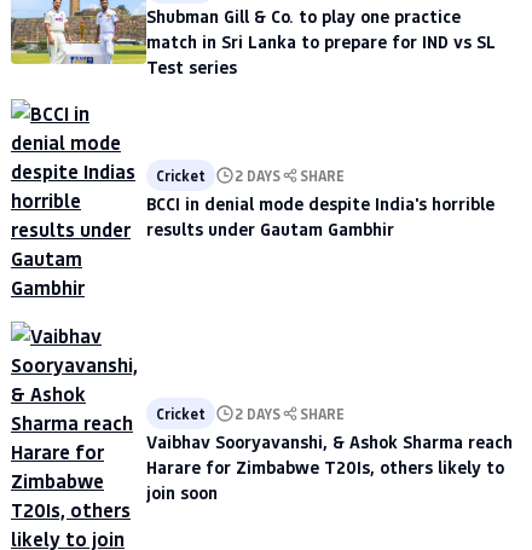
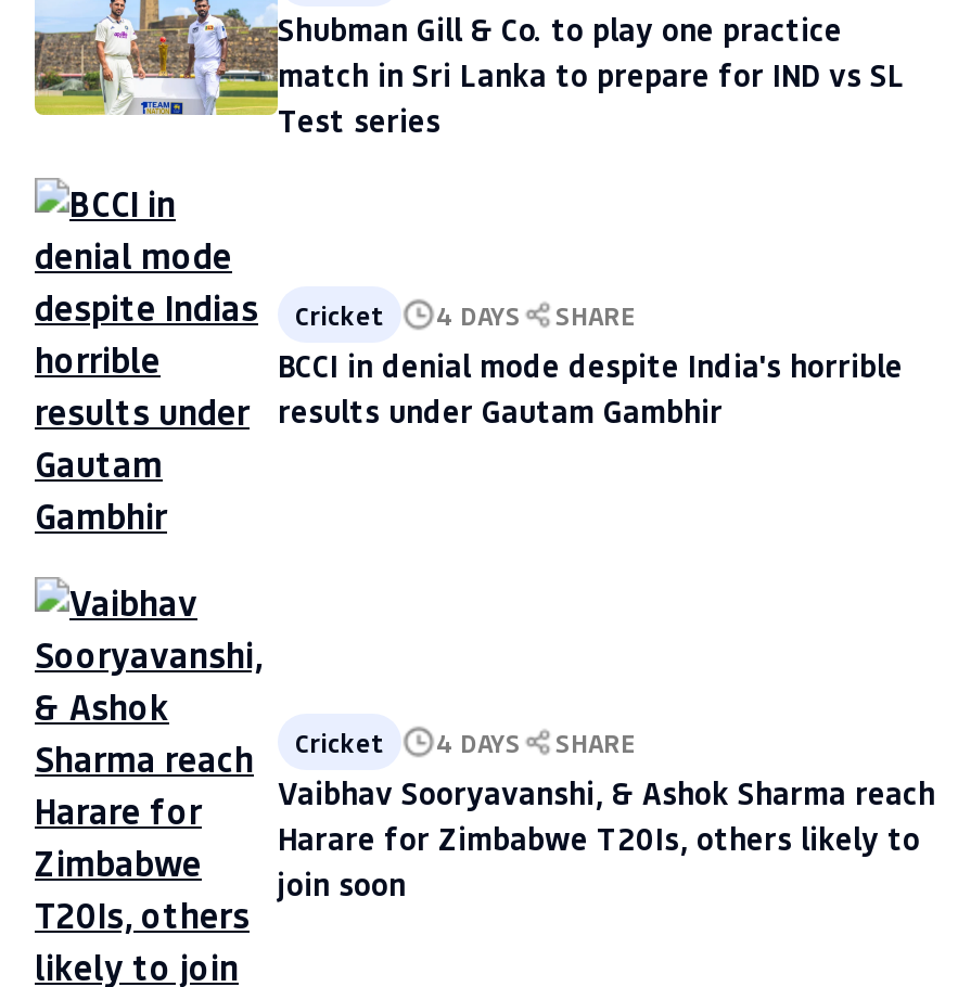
[156,165,345,184] Cricket 2 DAYS SHARE -> [295,296,636,331] Cricket 4 DAYS SHARE
[156,404,345,423] Cricket 2 DAYS SHARE -> [295,725,636,759] Cricket 4 DAYS SHARE

